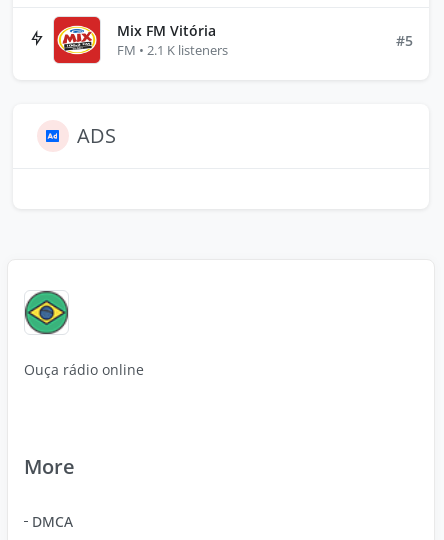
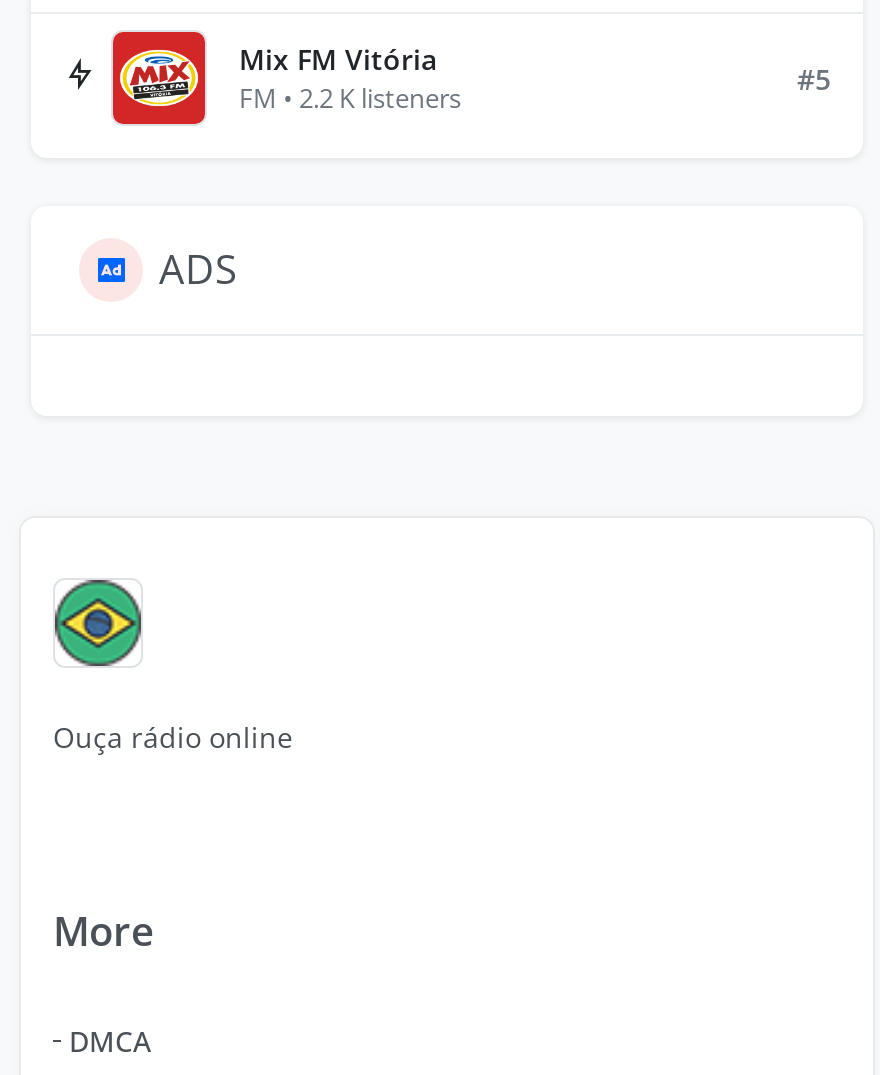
[117,41,228,59] FM • 2.1 K listeners -> [239,80,461,116] FM • 2.2 K listeners

